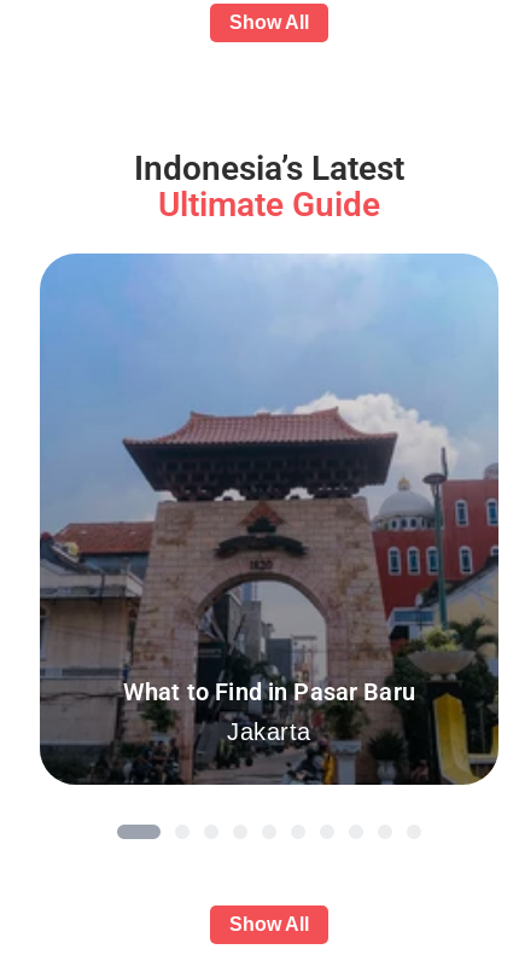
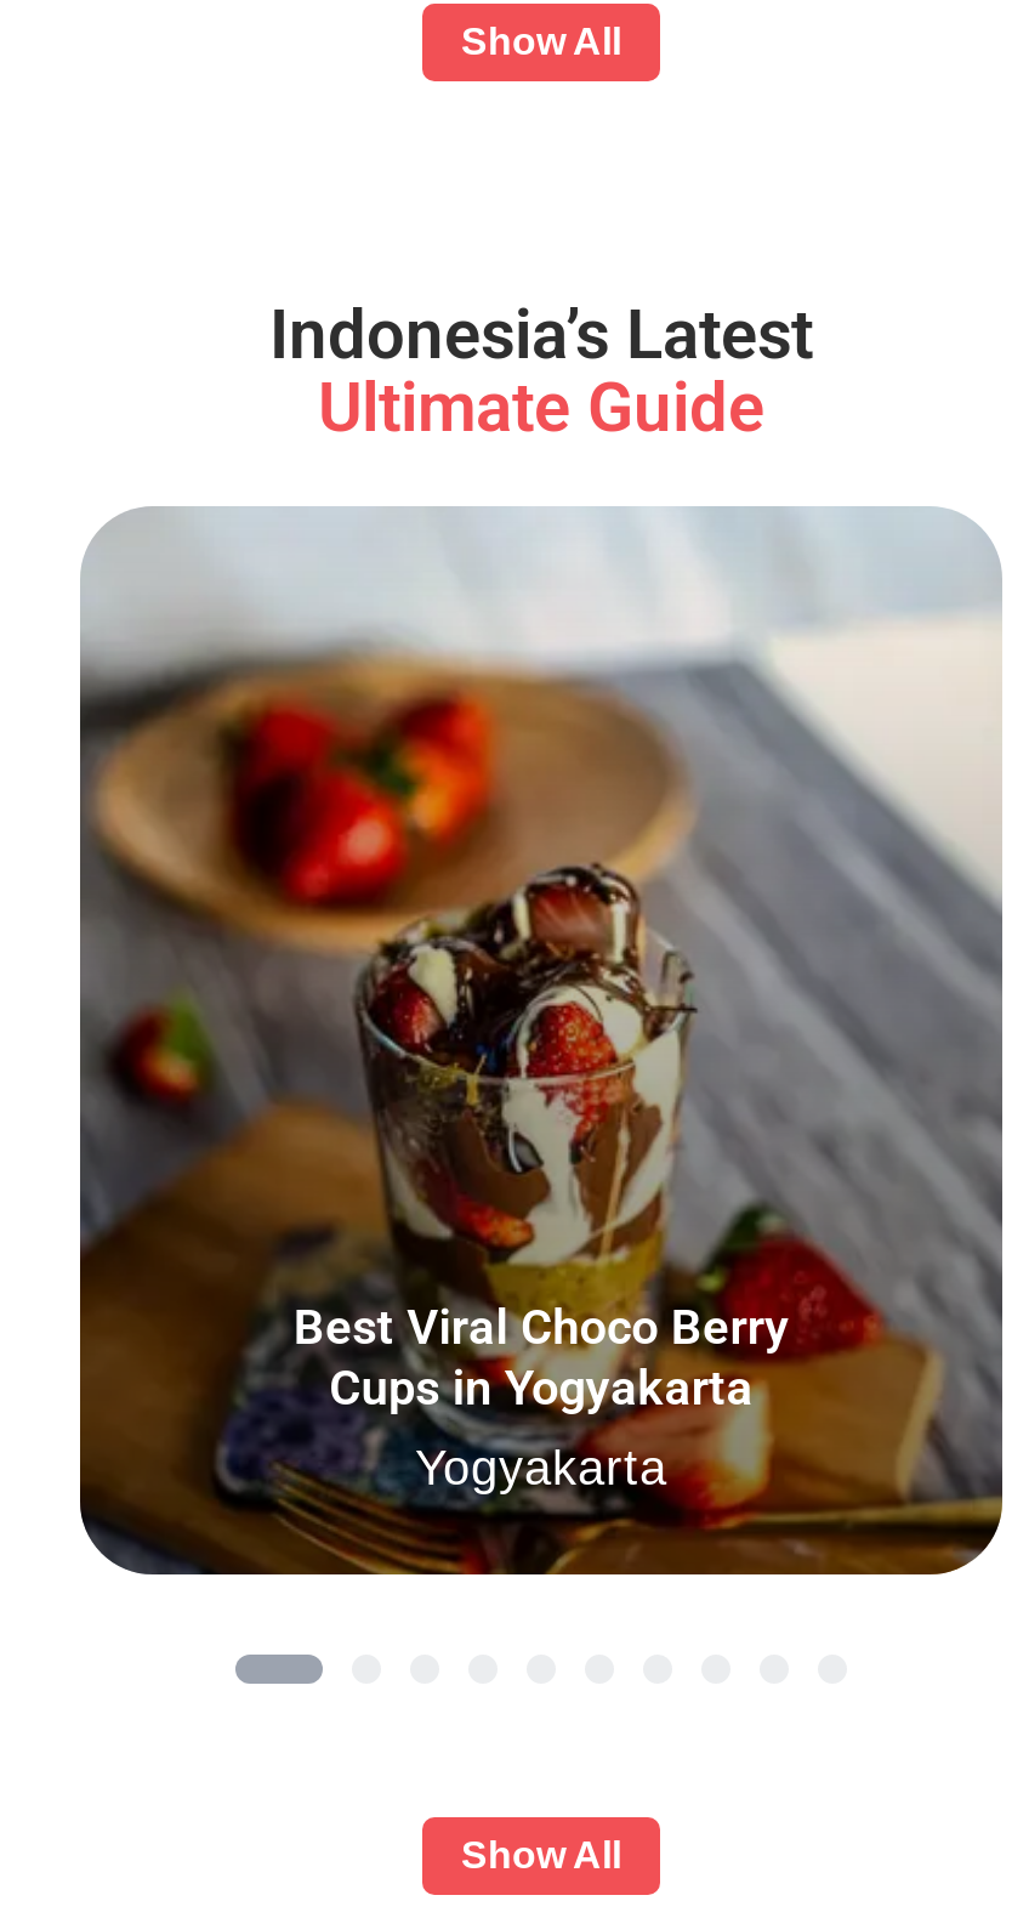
[39,254,498,786] [image] | What to Find in Pasar Baru | Jakarta -> [78,506,1002,1577] [image] | Best Viral Choco Berry | Cups in Yogyakarta | Yogyakarta

